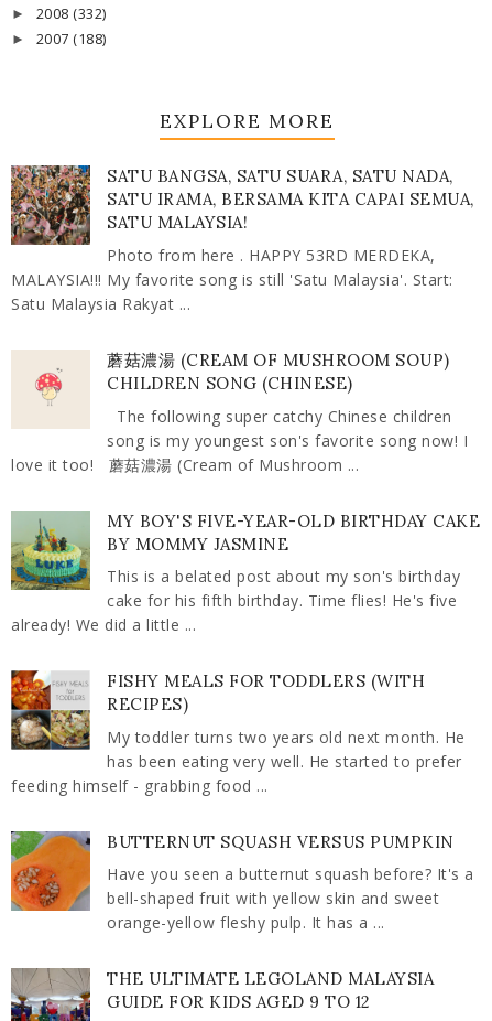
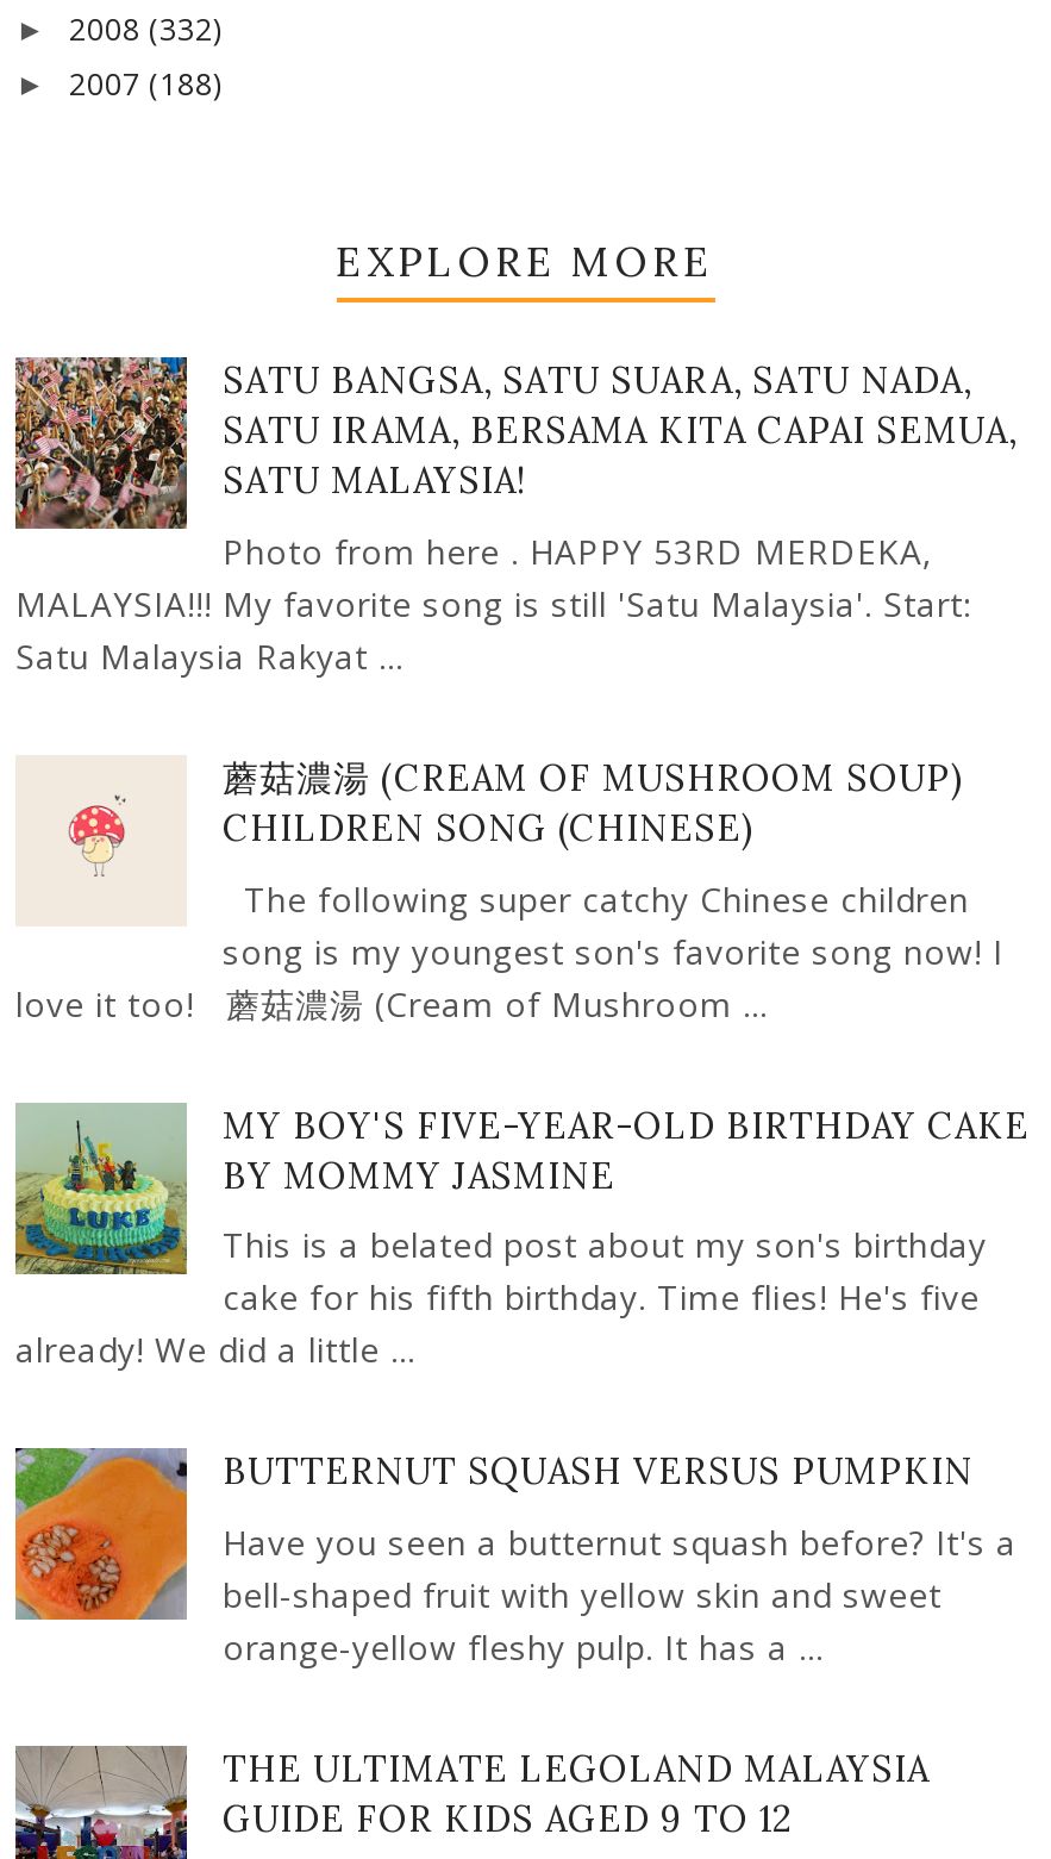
[10,669,465,796] [image] | FISHY MEALS FOR TODDLERS (WITH | RECIPES) | My toddler turns two years old next month. He | has been eating very well. He started to prefer | feeding himself - grabbing food ... -> none

